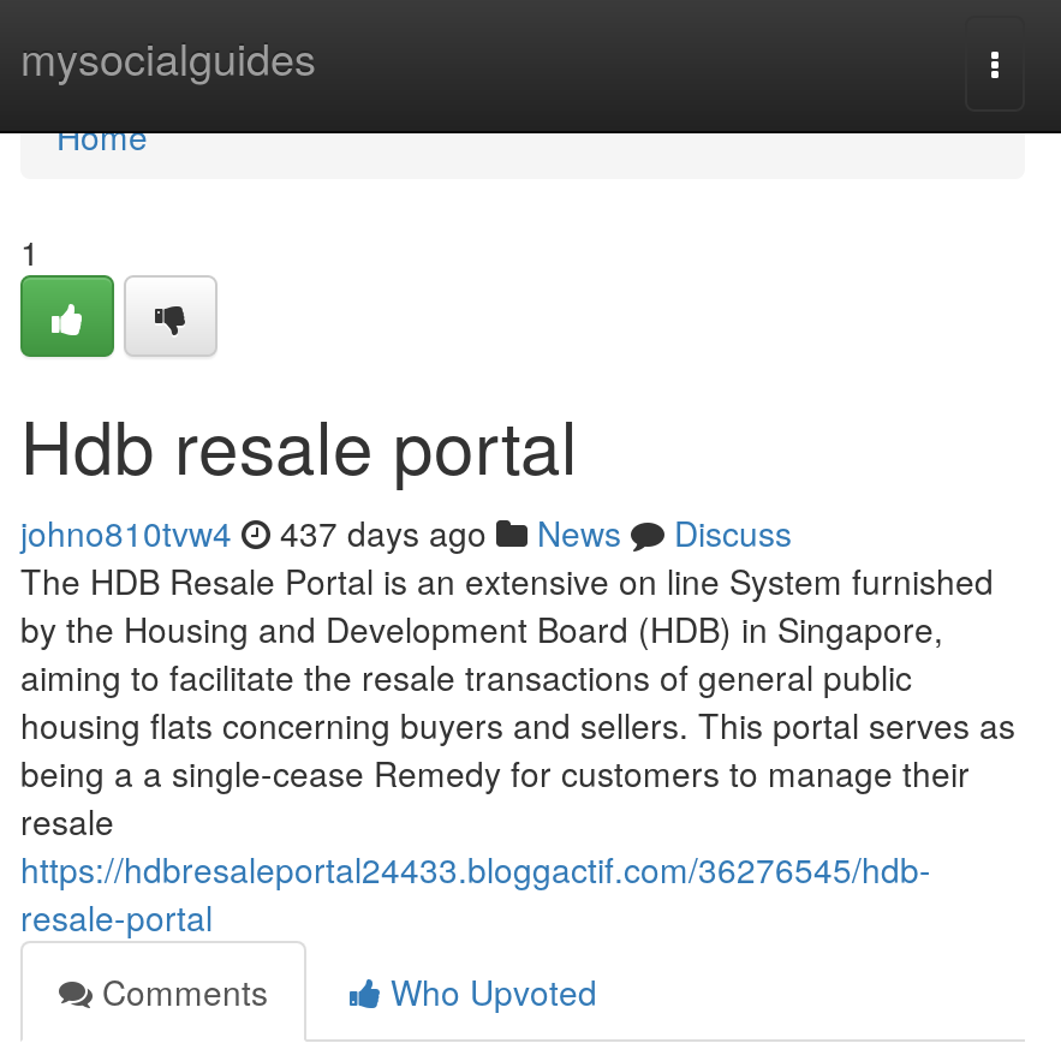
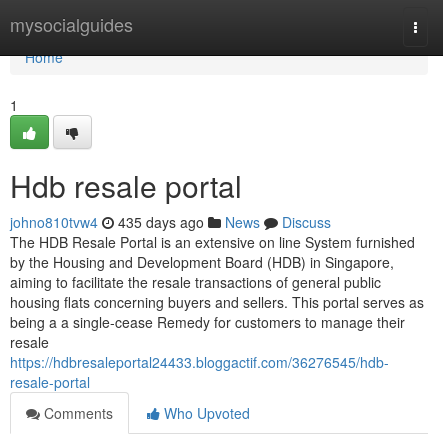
[20,508,792,556] johno810tvw4 437 days ago News Discuss -> [10,212,331,232] johno810tvw4 435 days ago News Discuss

